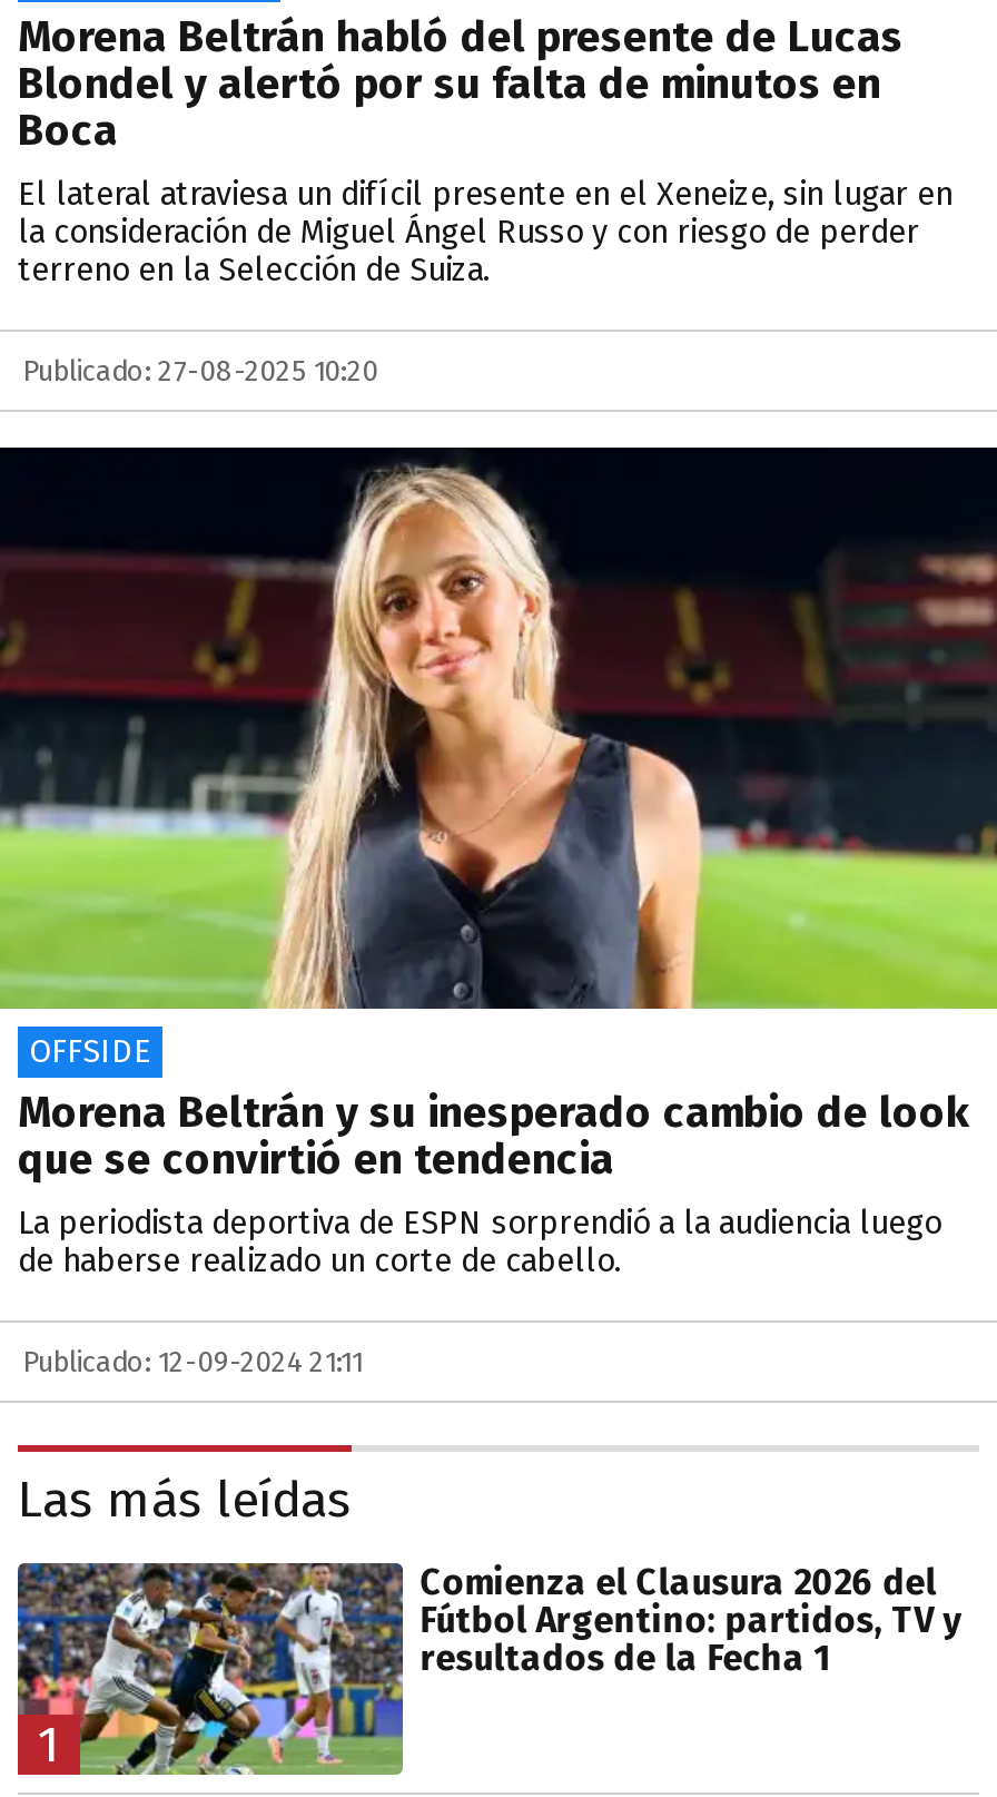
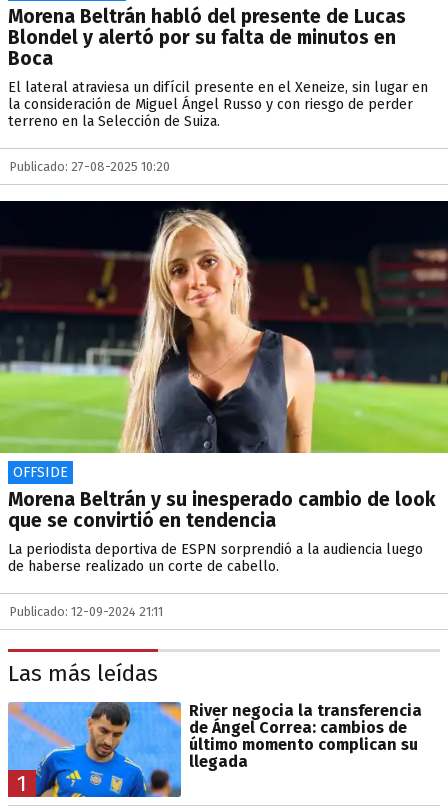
[16,1560,961,1777] [image] | Comienza el Clausura 2026 del | Fútbol Argentino: partidos, TV y | resultados de la Fecha 1 -> [7,701,422,798] [image] | River negocia la transferencia | de Ángel Correa: cambios de | último momento complican su | llegada

